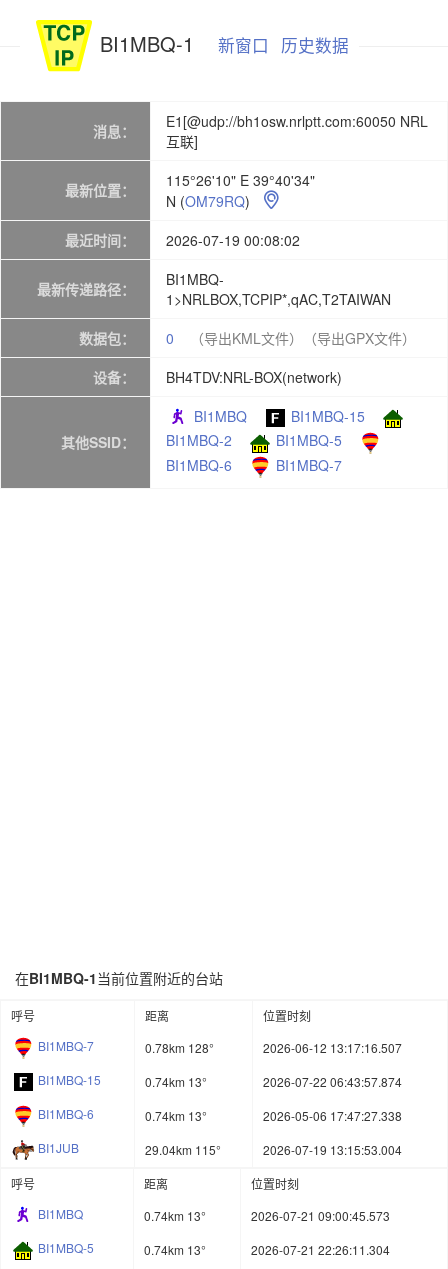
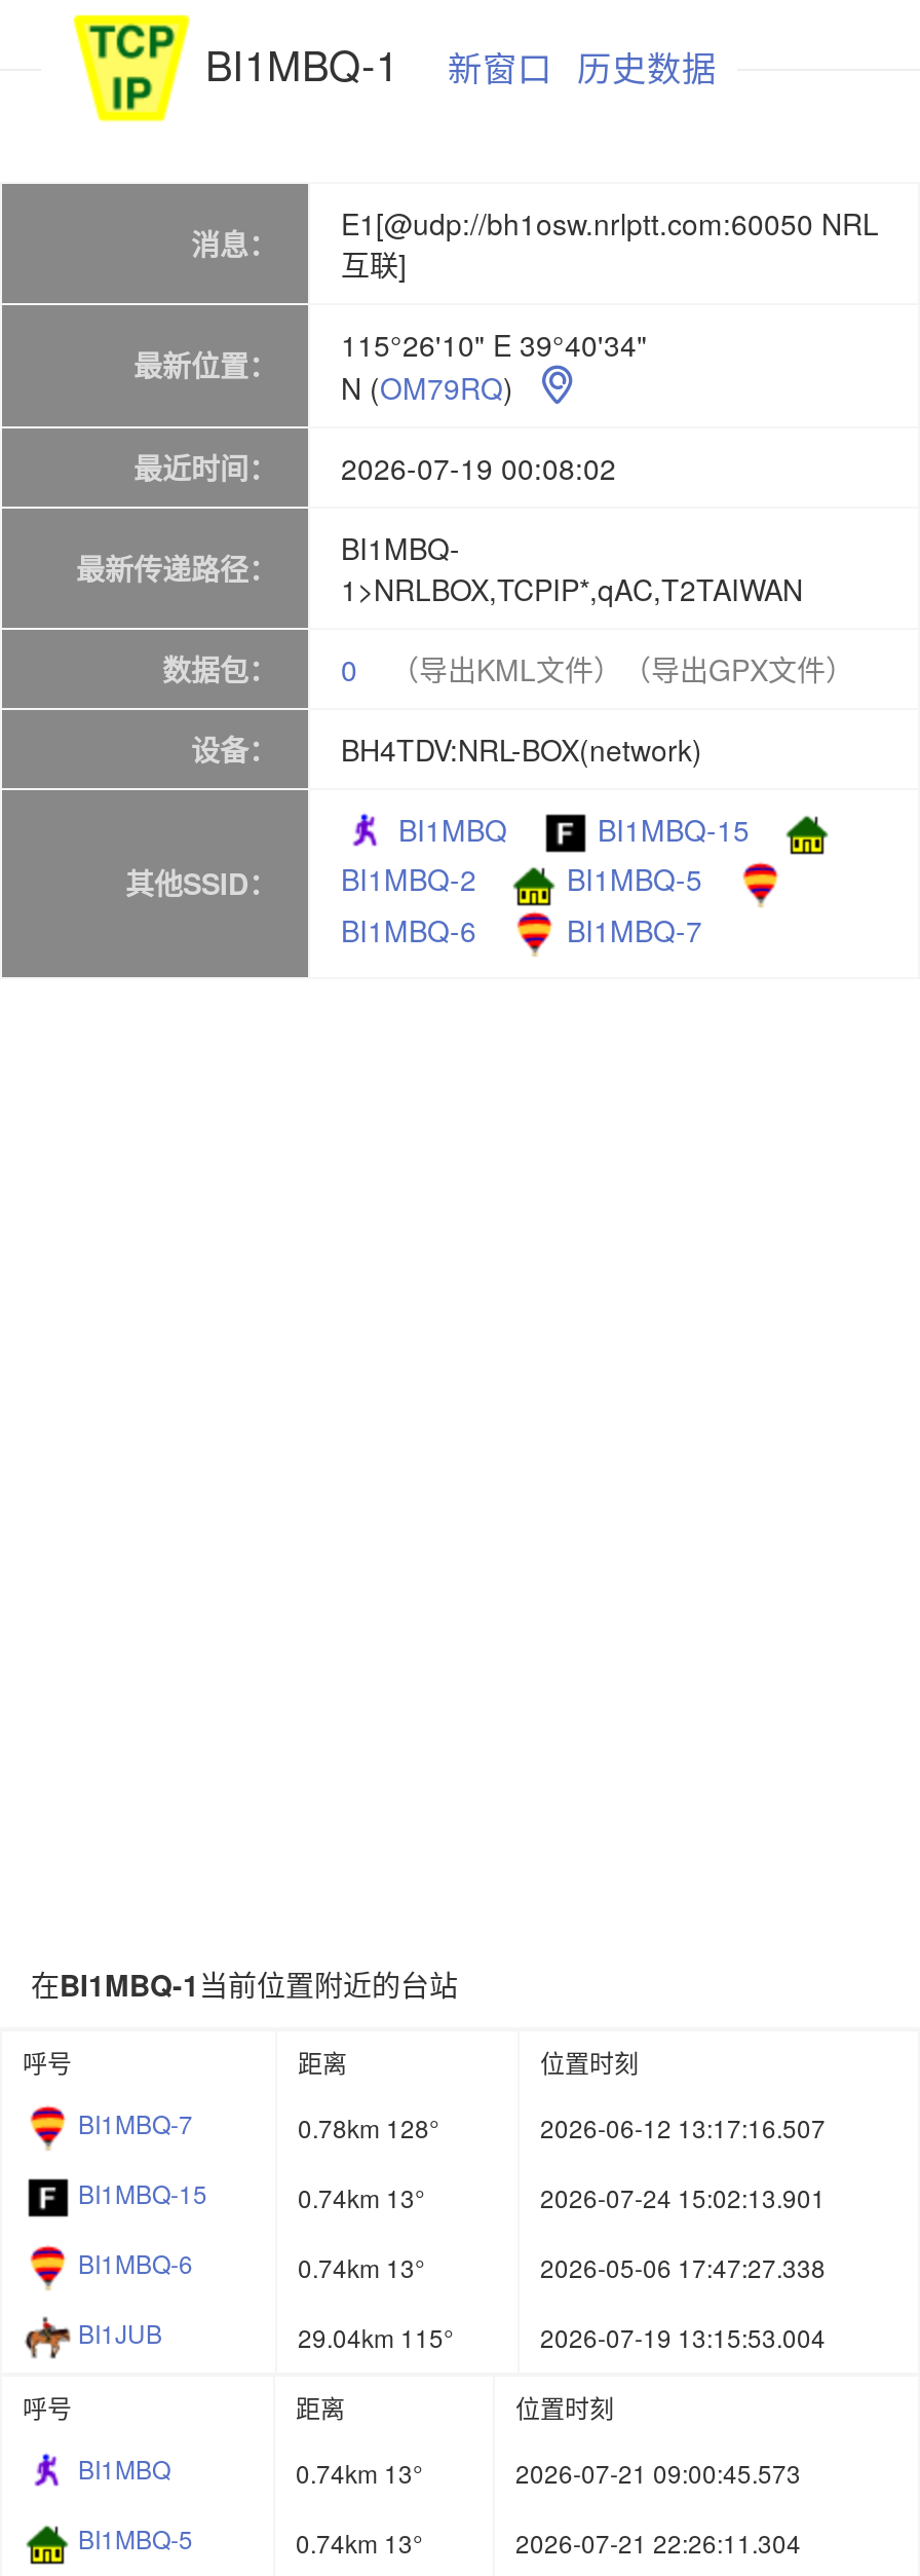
[263,1073,402,1090] 2026-07-22 06:43:57.874 -> [540,2179,826,2214] 2026-07-24 15:02:13.901

